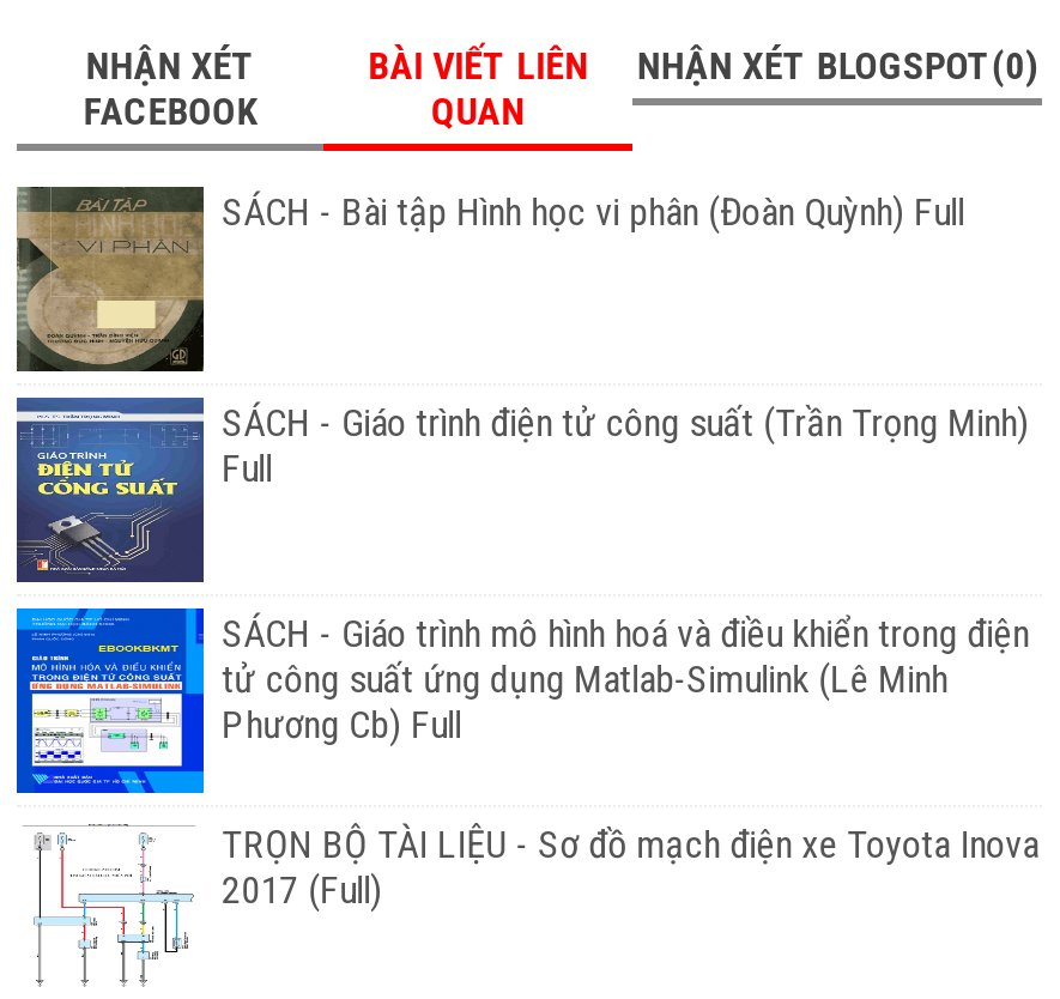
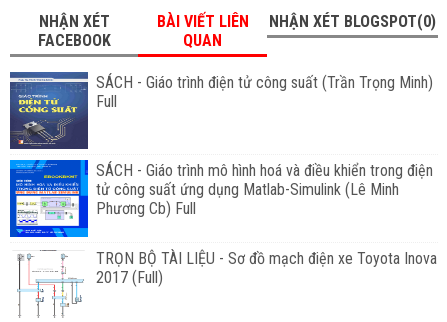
[14,184,964,371] [image] | SÁCH - Bài tập Hình học vi phân (Đoàn Quỳnh) Full -> none

